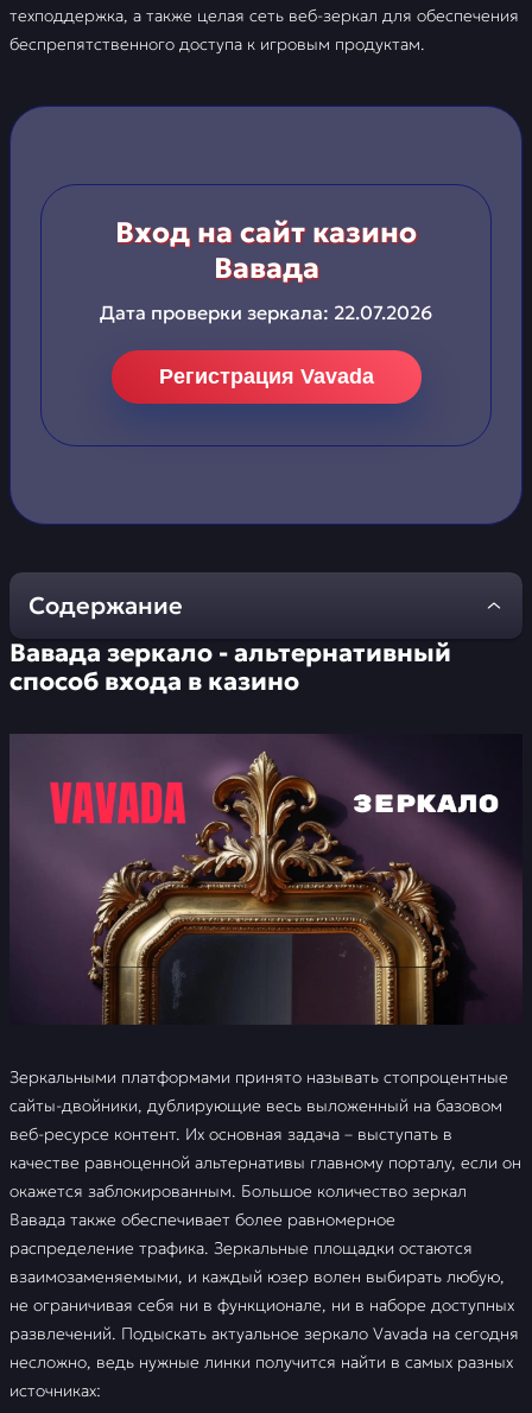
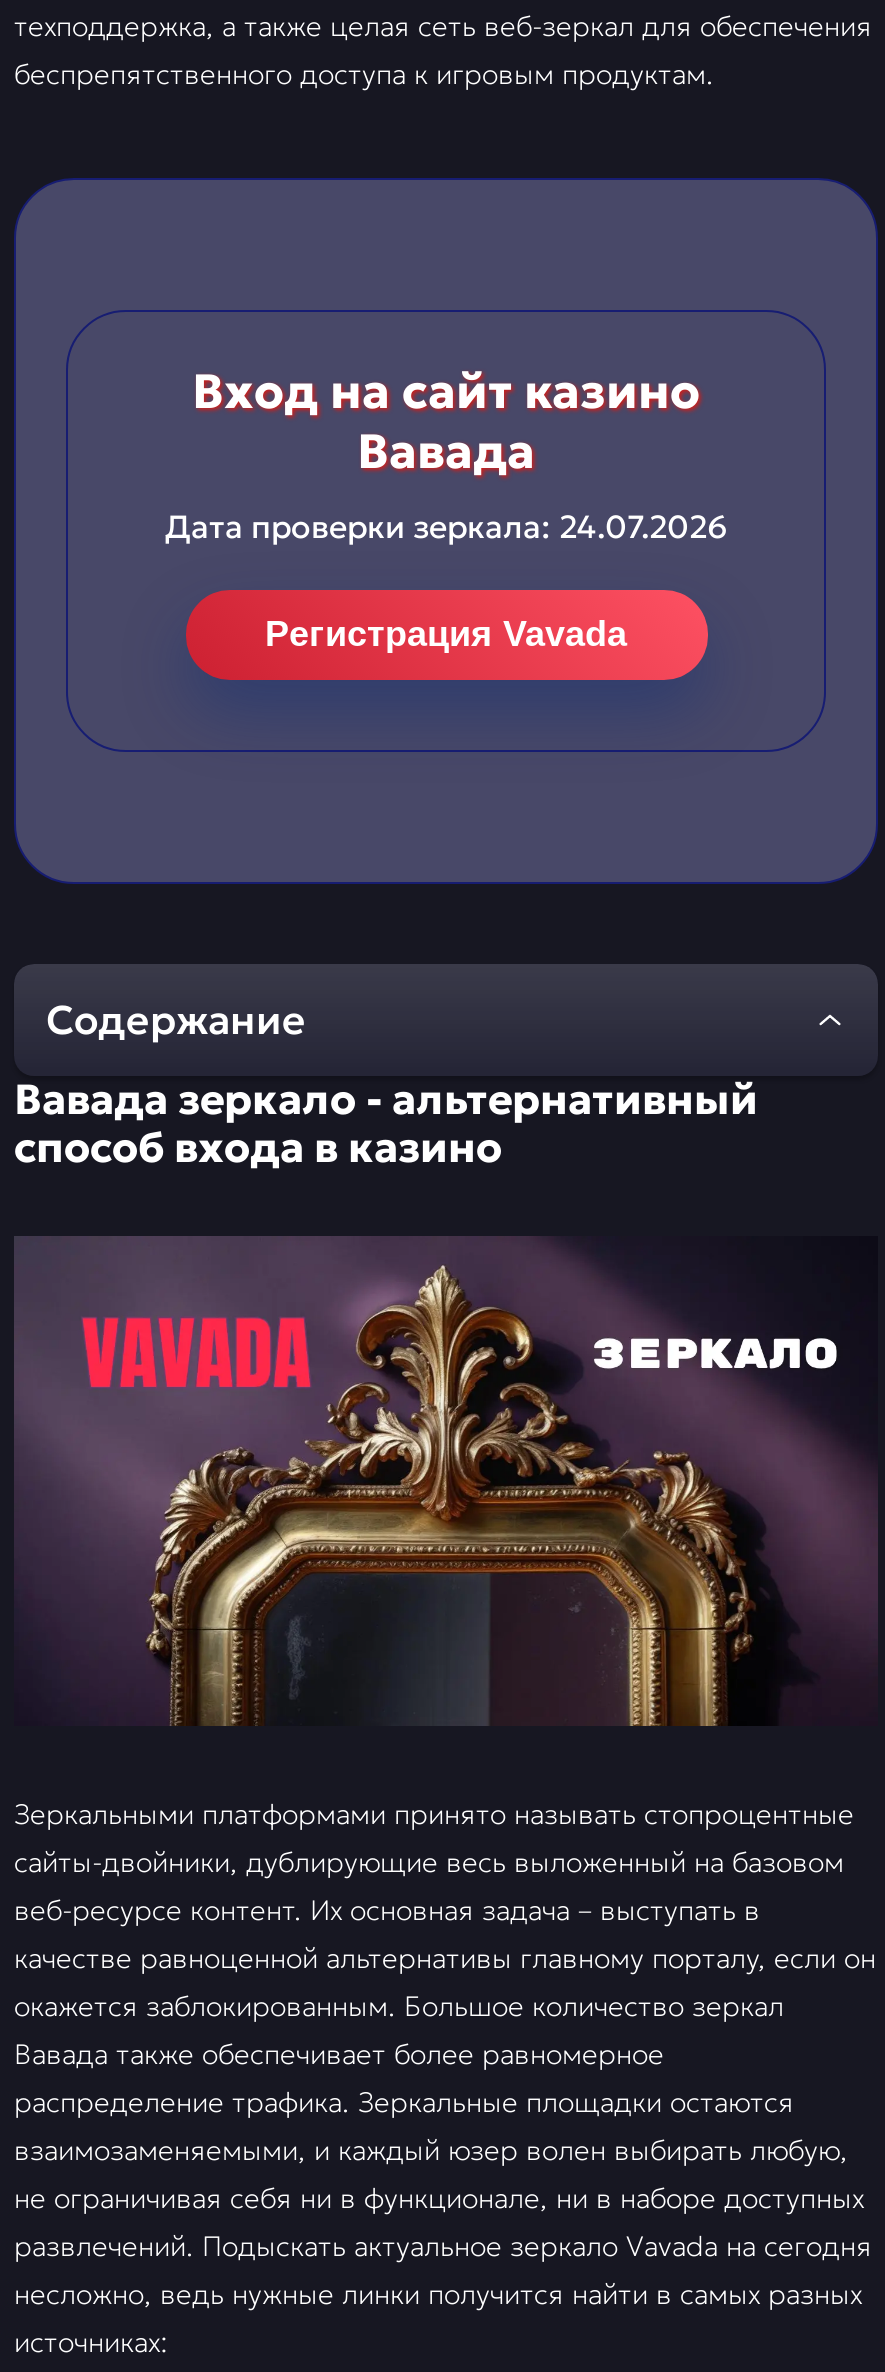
[100,301,432,325] Дата проверки зеркала: 22.07.2026 -> [165,507,727,547] Дата проверки зеркала: 24.07.2026

